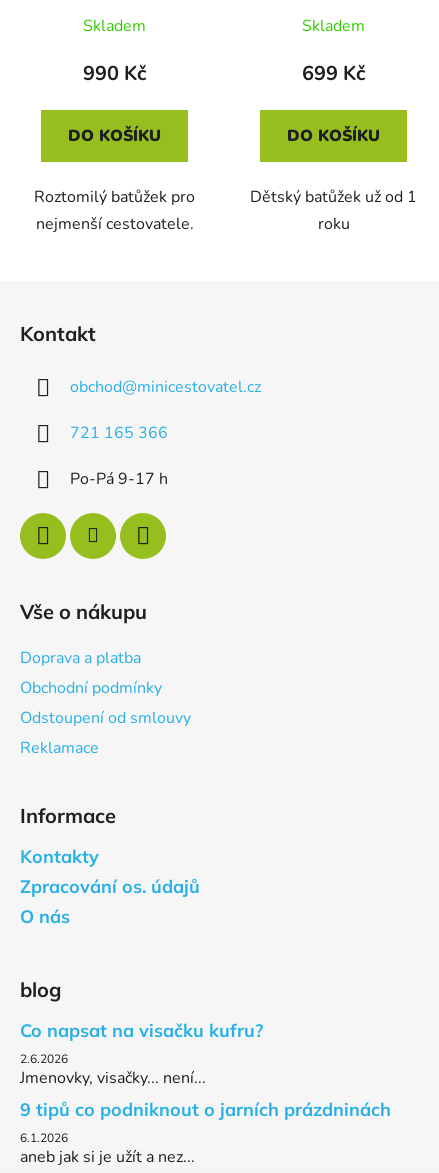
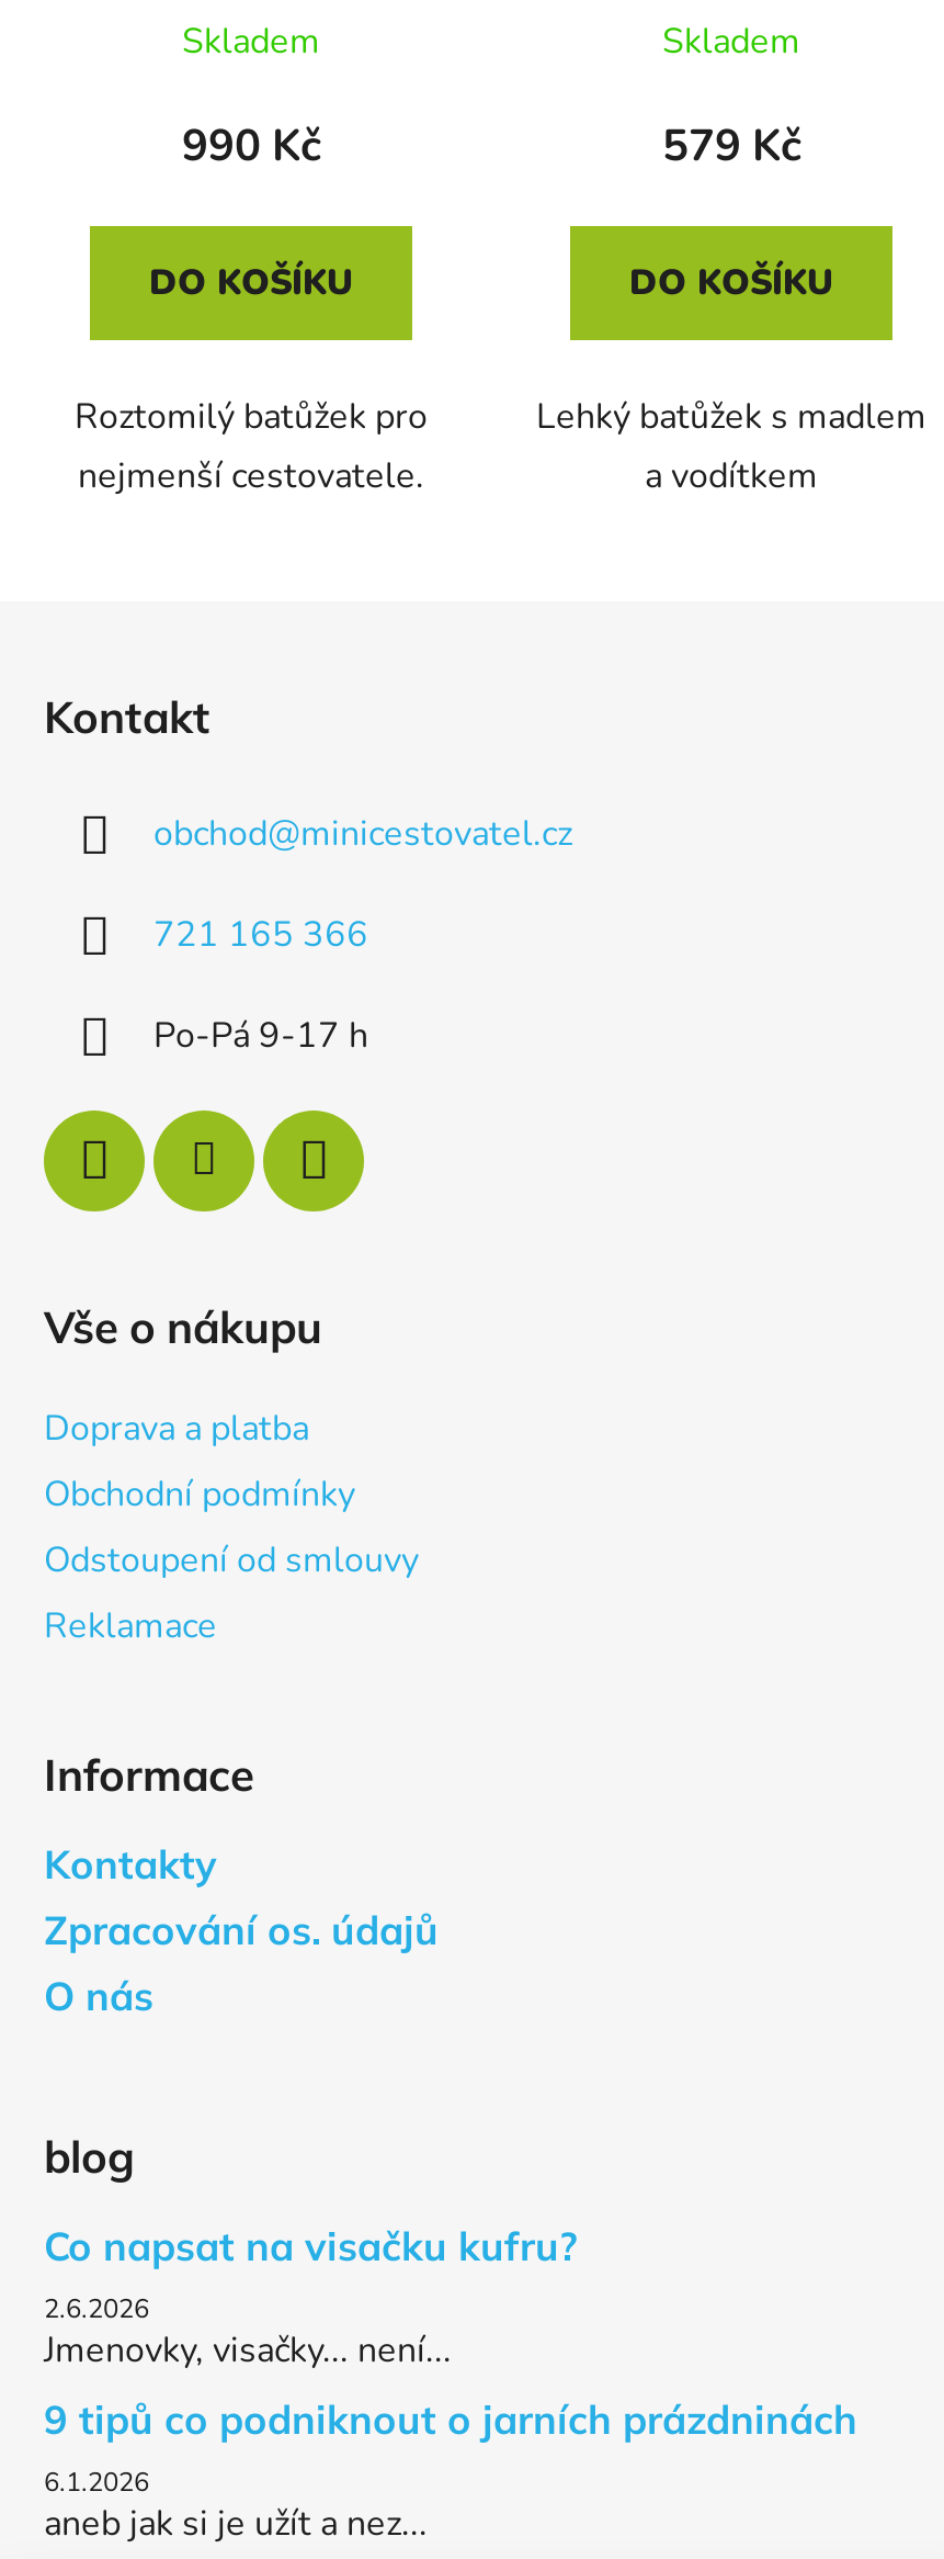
[302,60,365,87] 699 Kč -> [662,117,800,176] 579 Kč
[250,186,417,235] Dětský batůžek už od 1 | roku -> [536,394,926,501] Lehký batůžek s madlem | a vodítkem

